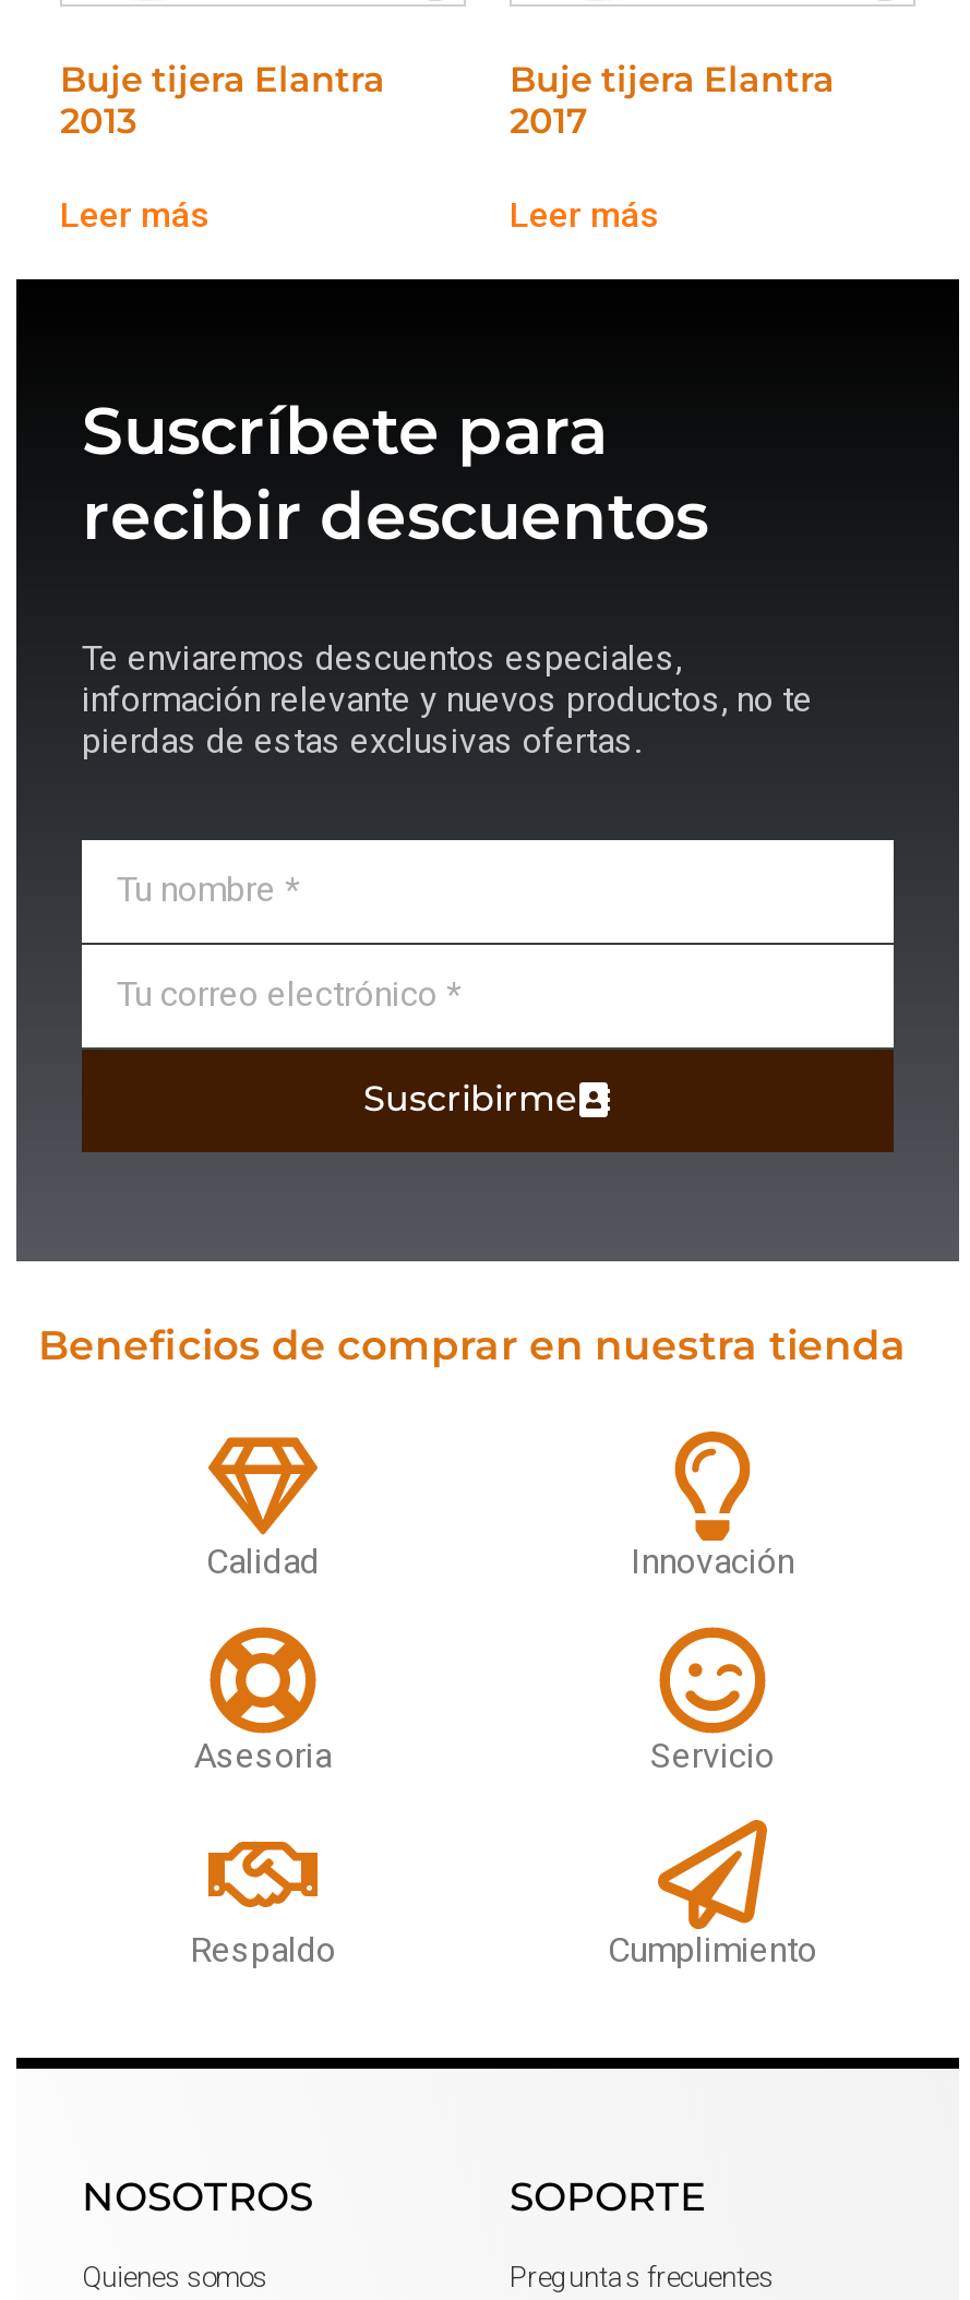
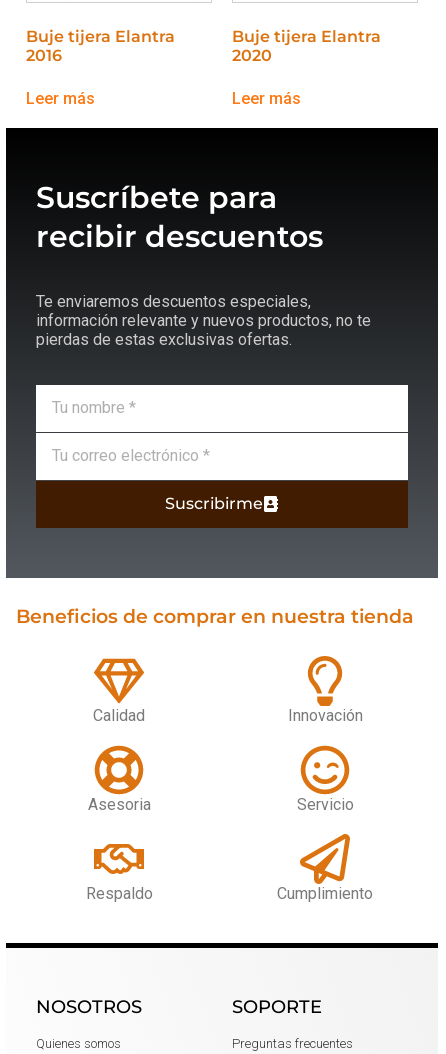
[60,100,136,141] 2013 -> [26,46,62,65] 2016
[510,100,588,141] 2017 -> [232,46,272,65] 2020

